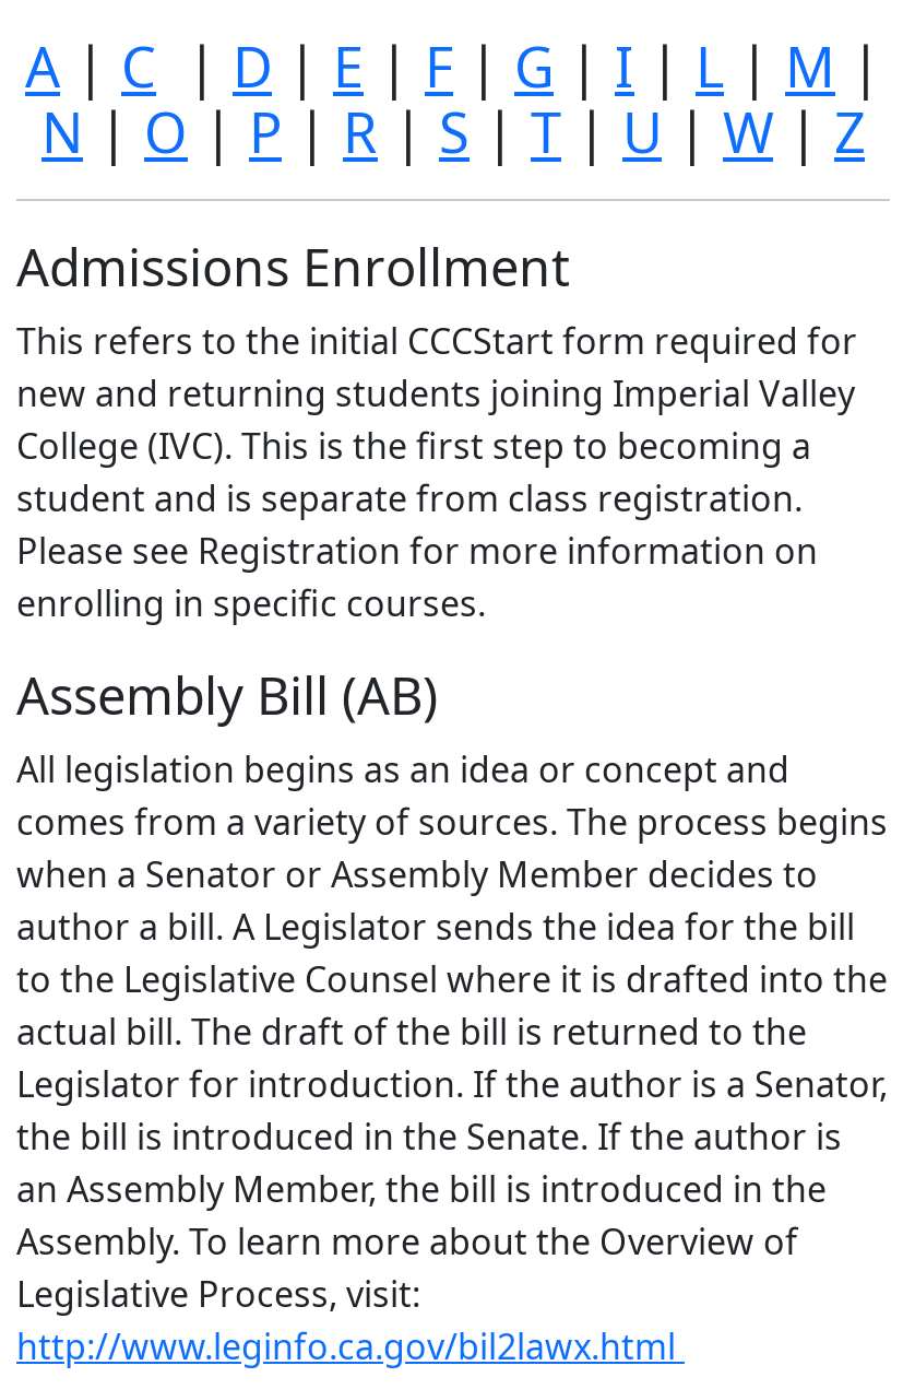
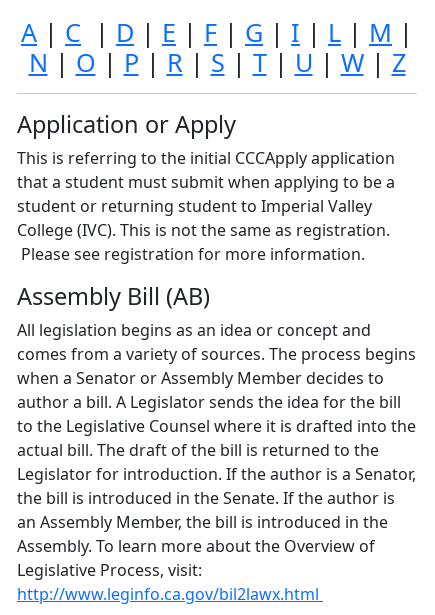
[16,231,857,627] Admissions Enrollment | This refers to the initial CCCStart form required for | new and returning students joining Imperial Valley | College (IVC). This is the first step to becoming a | student and is separate from class registration. | Please see Registration for more information on | enrolling in specific courses. -> [17,108,395,265] Application or Apply | This is referring to the initial CCCApply application | that a student must submit when applying to be a | student or returning student to Imperial Valley | College (IVC). This is not the same as registration. | Please see registration for more information.

